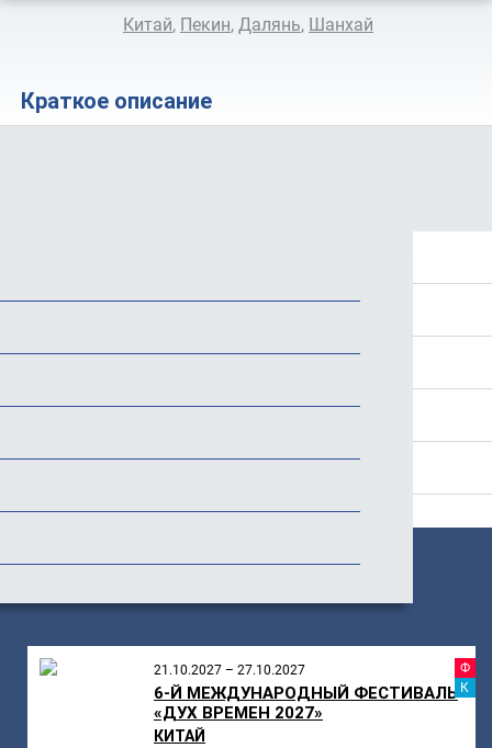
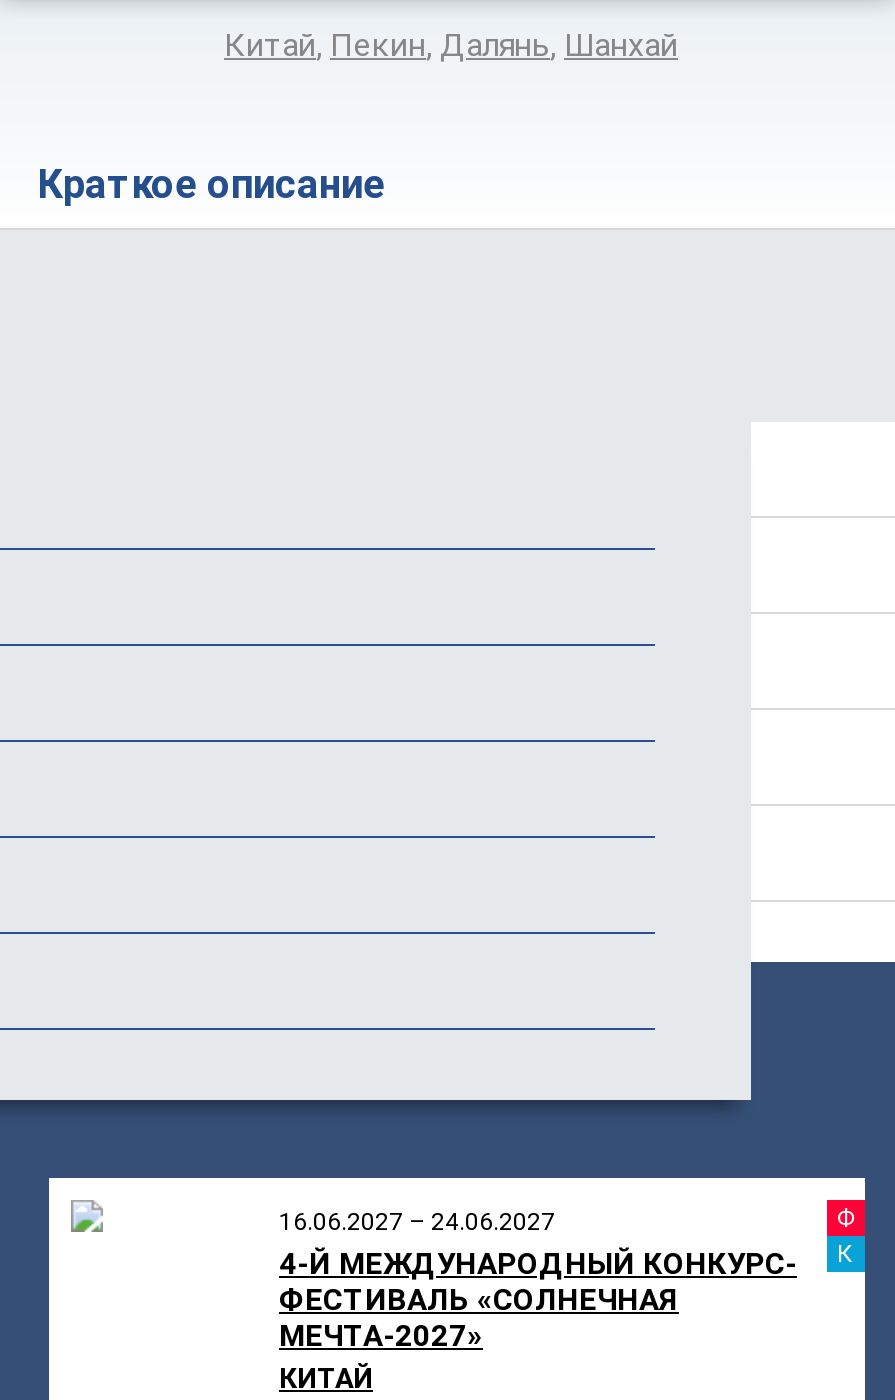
[154,662,305,678] 21.10.2027 – 27.10.2027 -> [279,1208,555,1236] 16.06.2027 – 24.06.2027
[154,683,458,723] 6-Й МЕЖДУНАРОДНЫЙ ФЕСТИВАЛЬ | «ДУХ ВРЕМЕН 2027» -> [279,1246,797,1354] 4-Й МЕЖДУНАРОДНЫЙ КОНКУРС- | ФЕСТИВАЛЬ «СОЛНЕЧНАЯ | МЕЧТА-2027»

